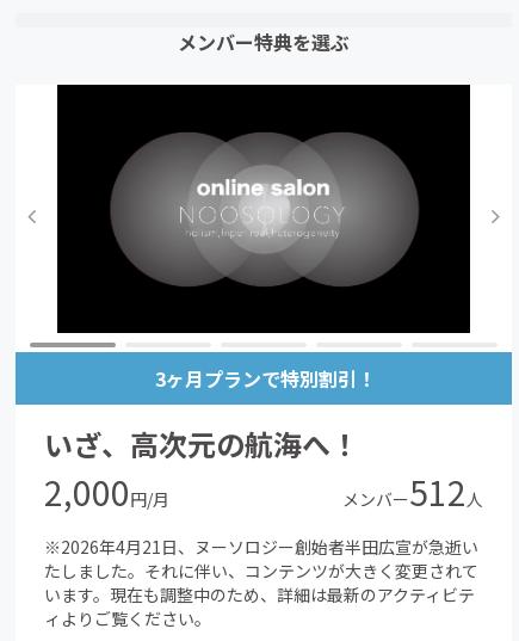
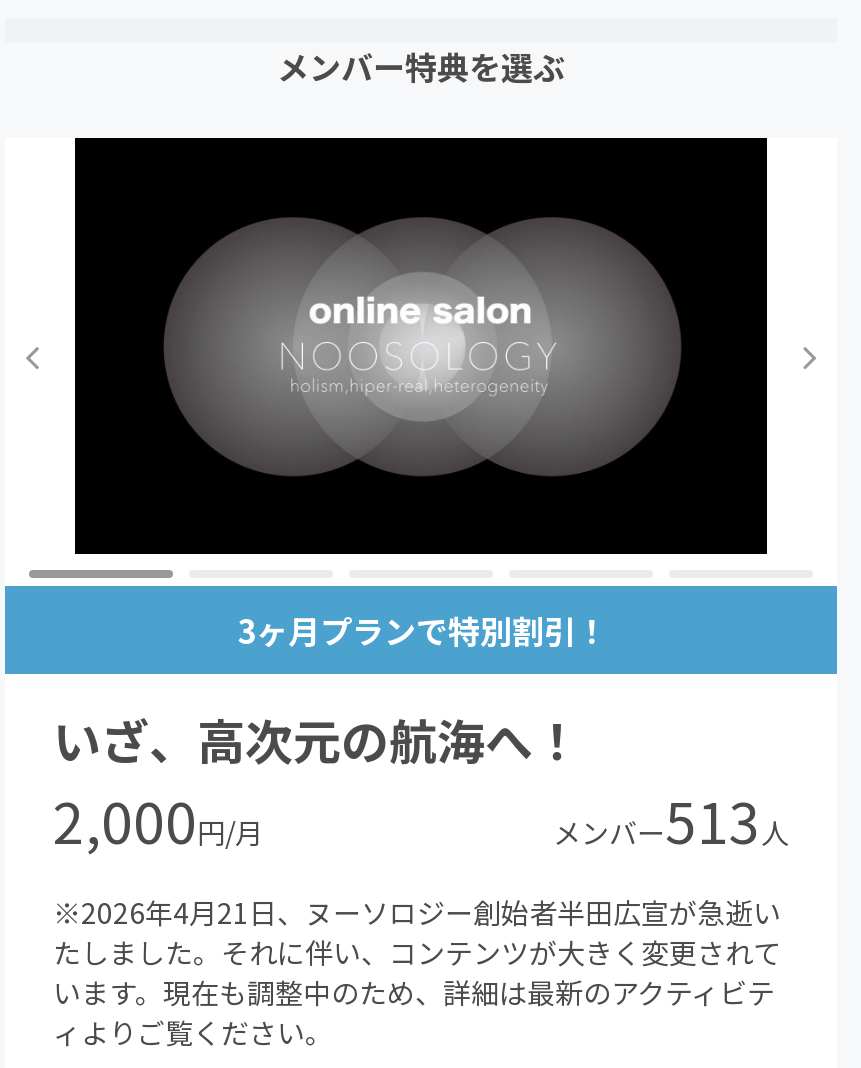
[342,468,483,516] メンバー512人 -> [553,781,789,861] メンバー513人

